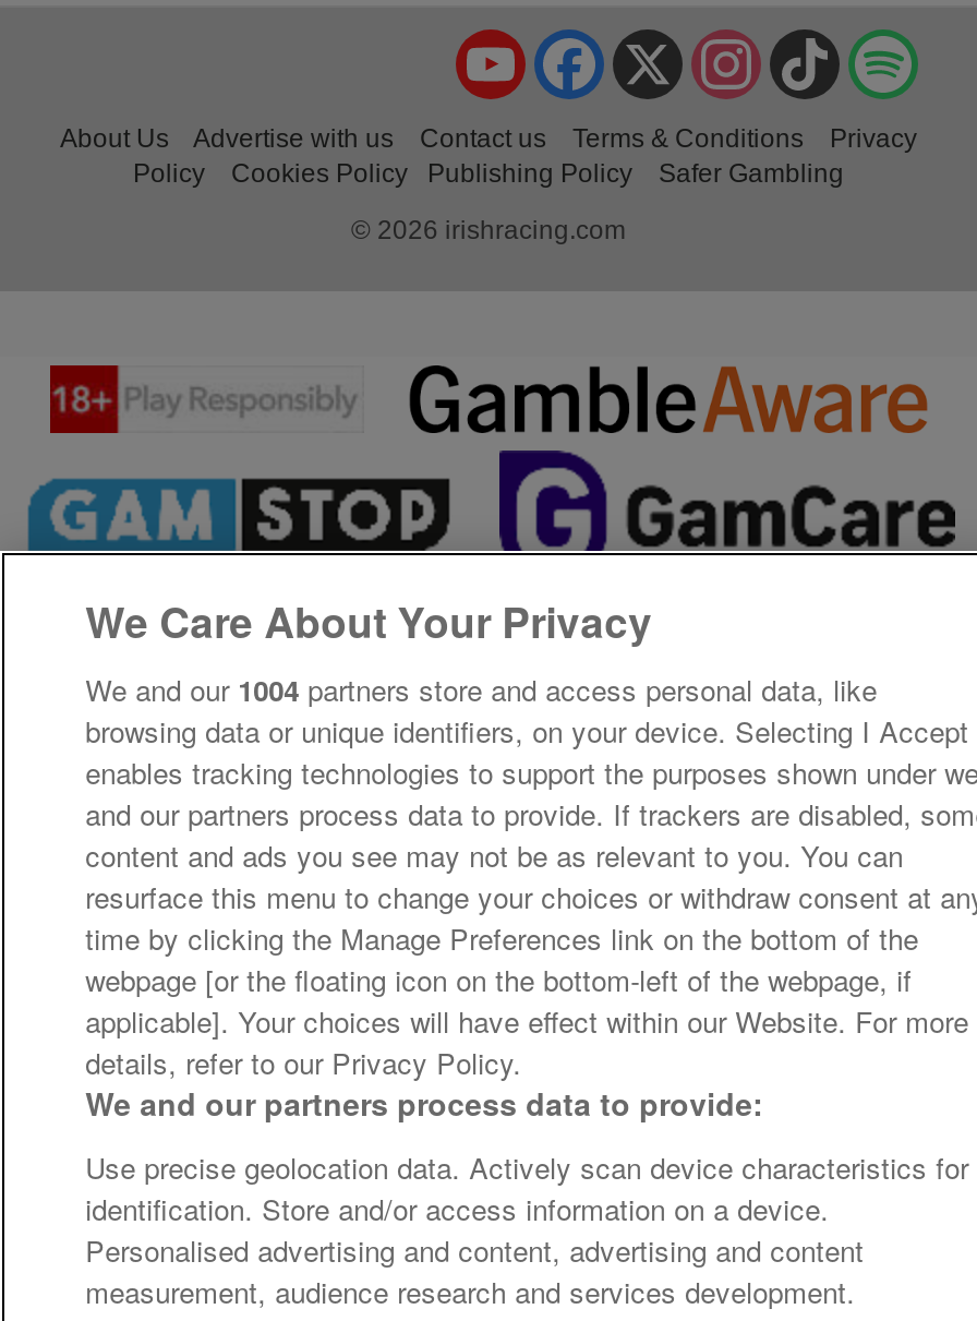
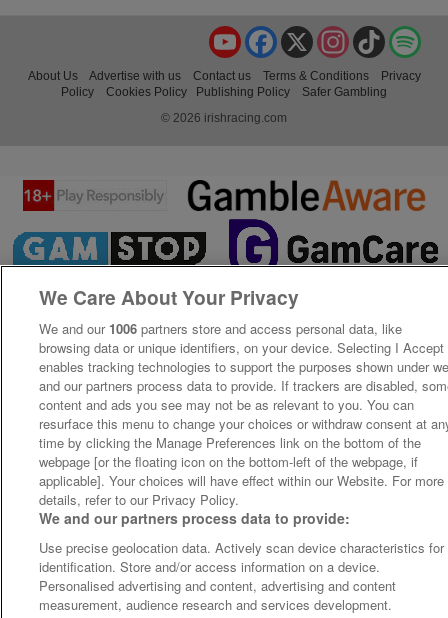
[85,669,877,710] We and our 1004 partners store and access personal data, like -> [39,319,402,338] We and our 1006 partners store and access personal data, like

